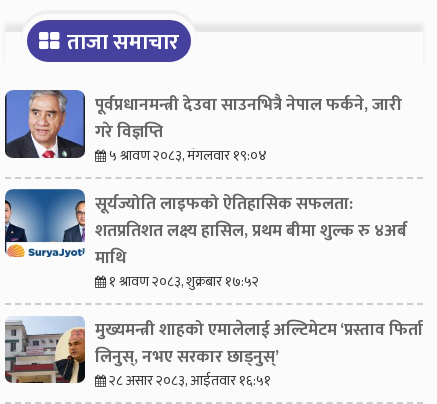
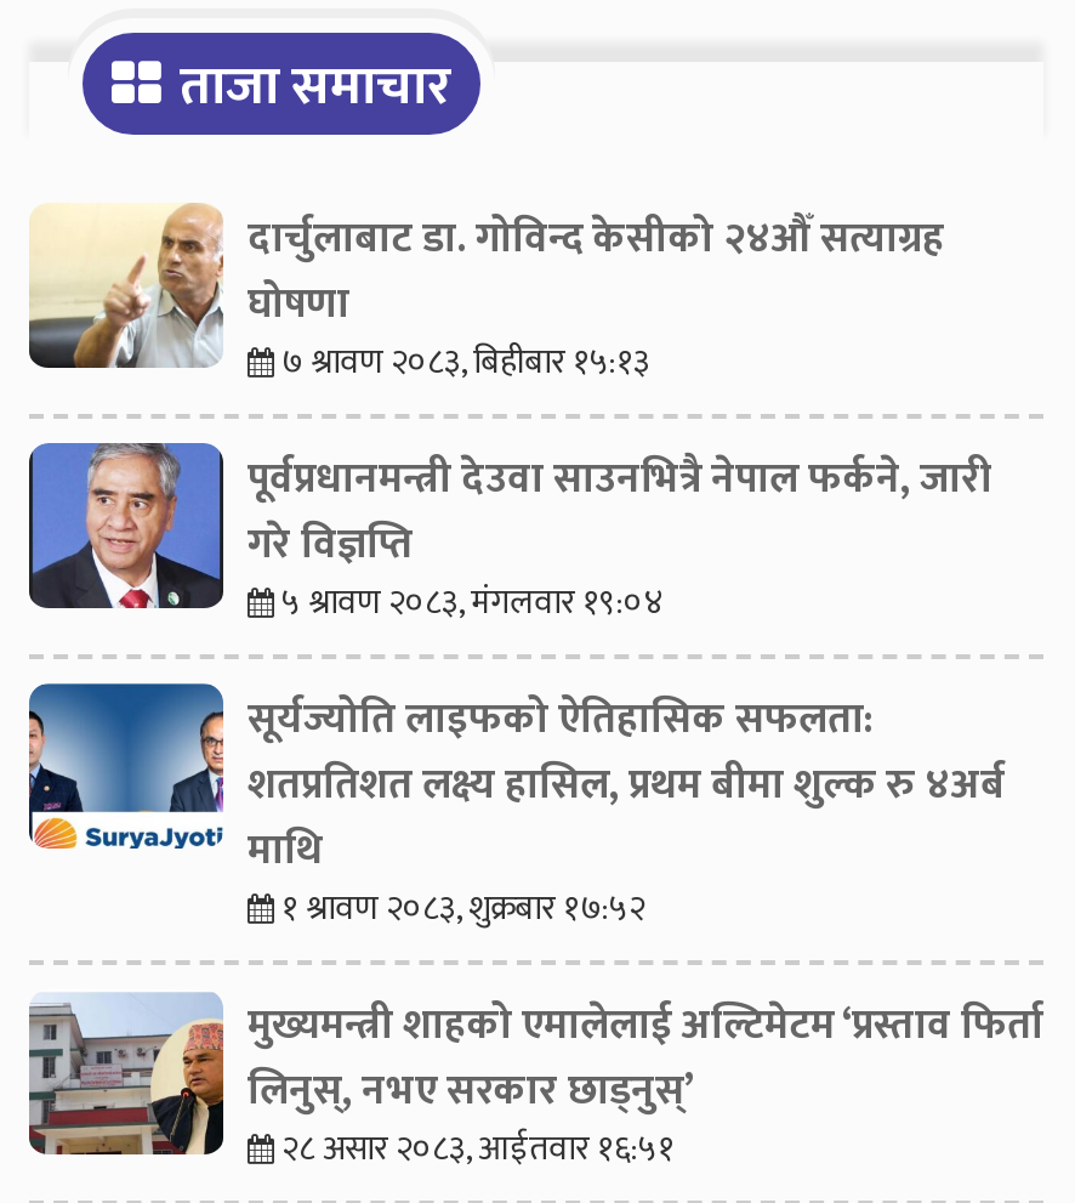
none -> [27,203,944,389] [image] | दार्चुलाबाट डा. गोविन्द केसीको २४औँ सत्याग्रह | घोषणा | ७ श्रावण २०८३, बिहीबार १५:१३

